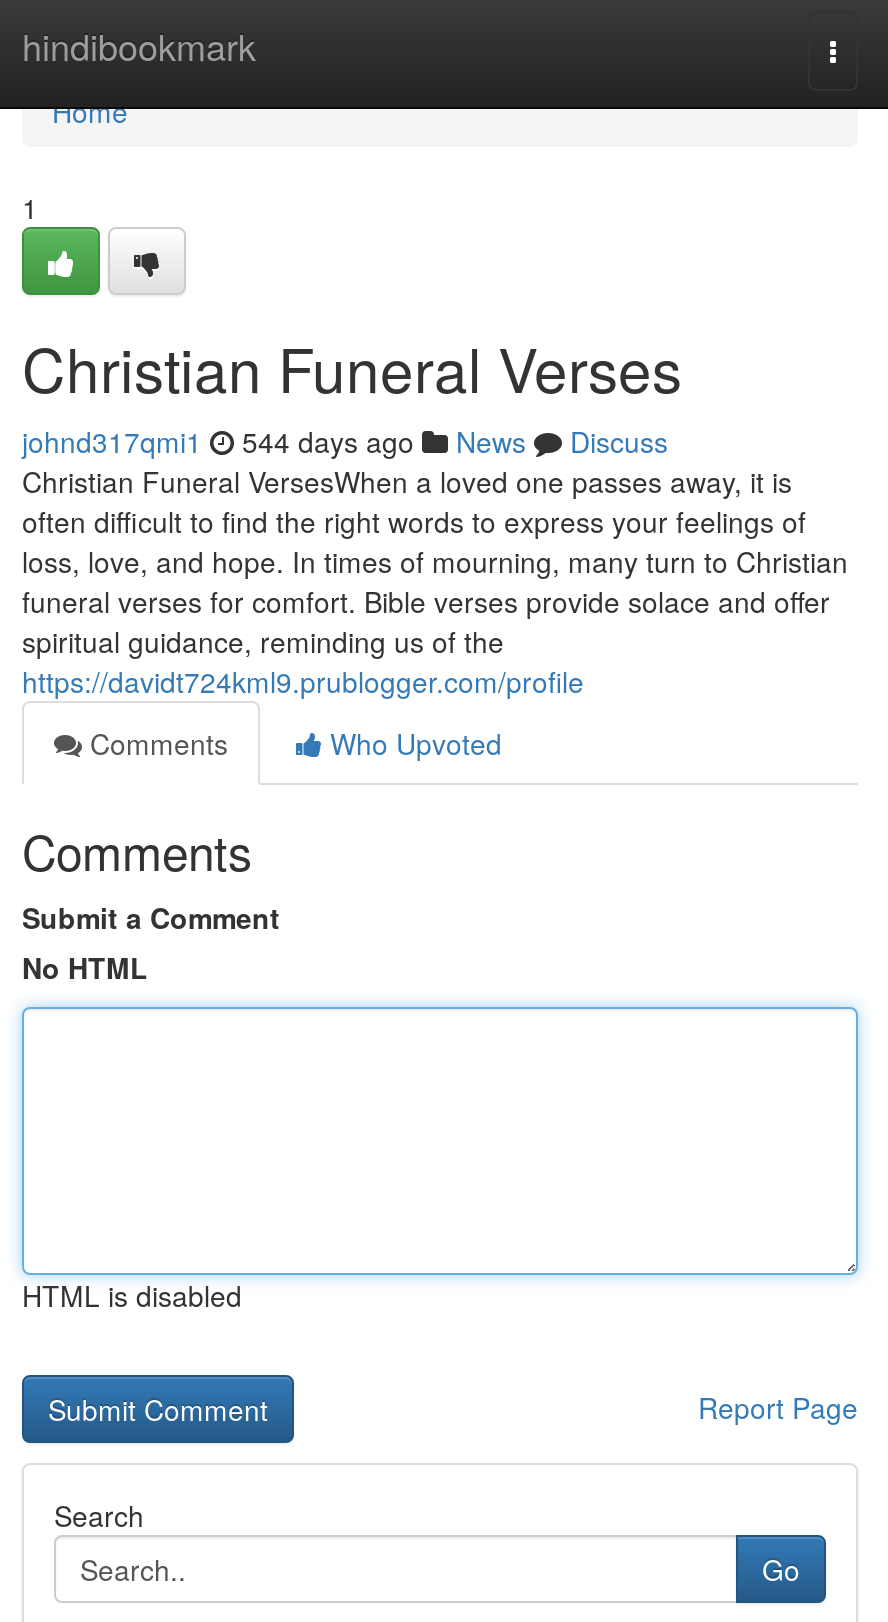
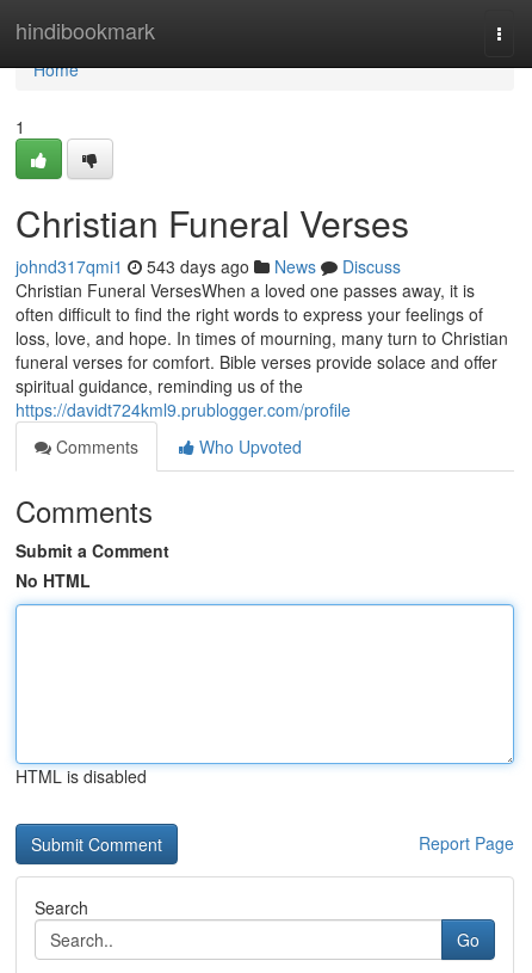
[22,421,668,461] johnd317qmi1 544 days ago News Discuss -> [16,254,401,278] johnd317qmi1 543 days ago News Discuss

